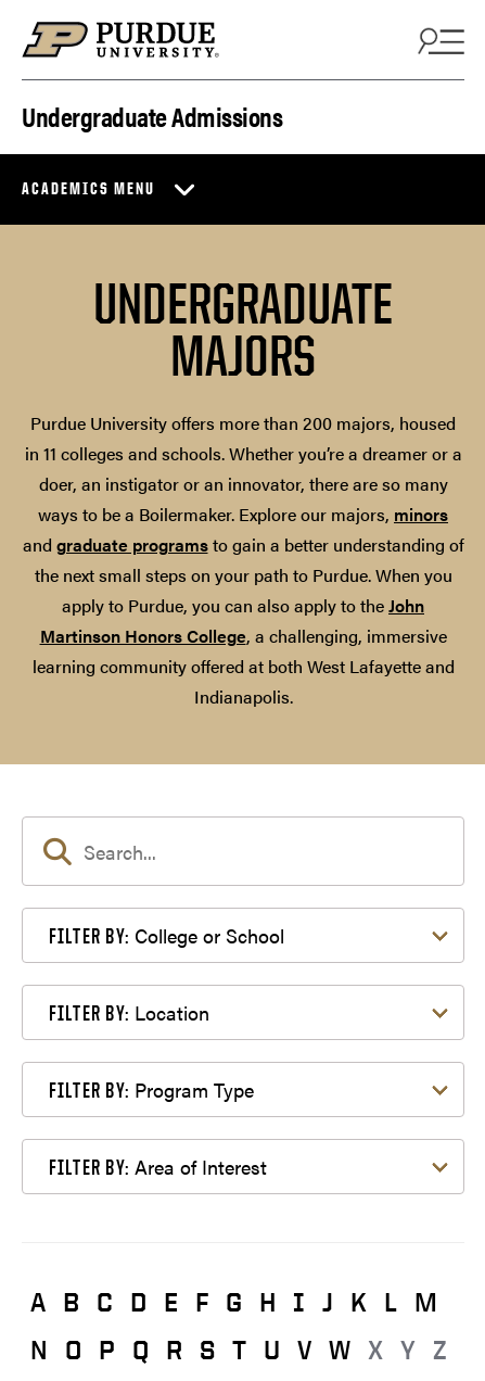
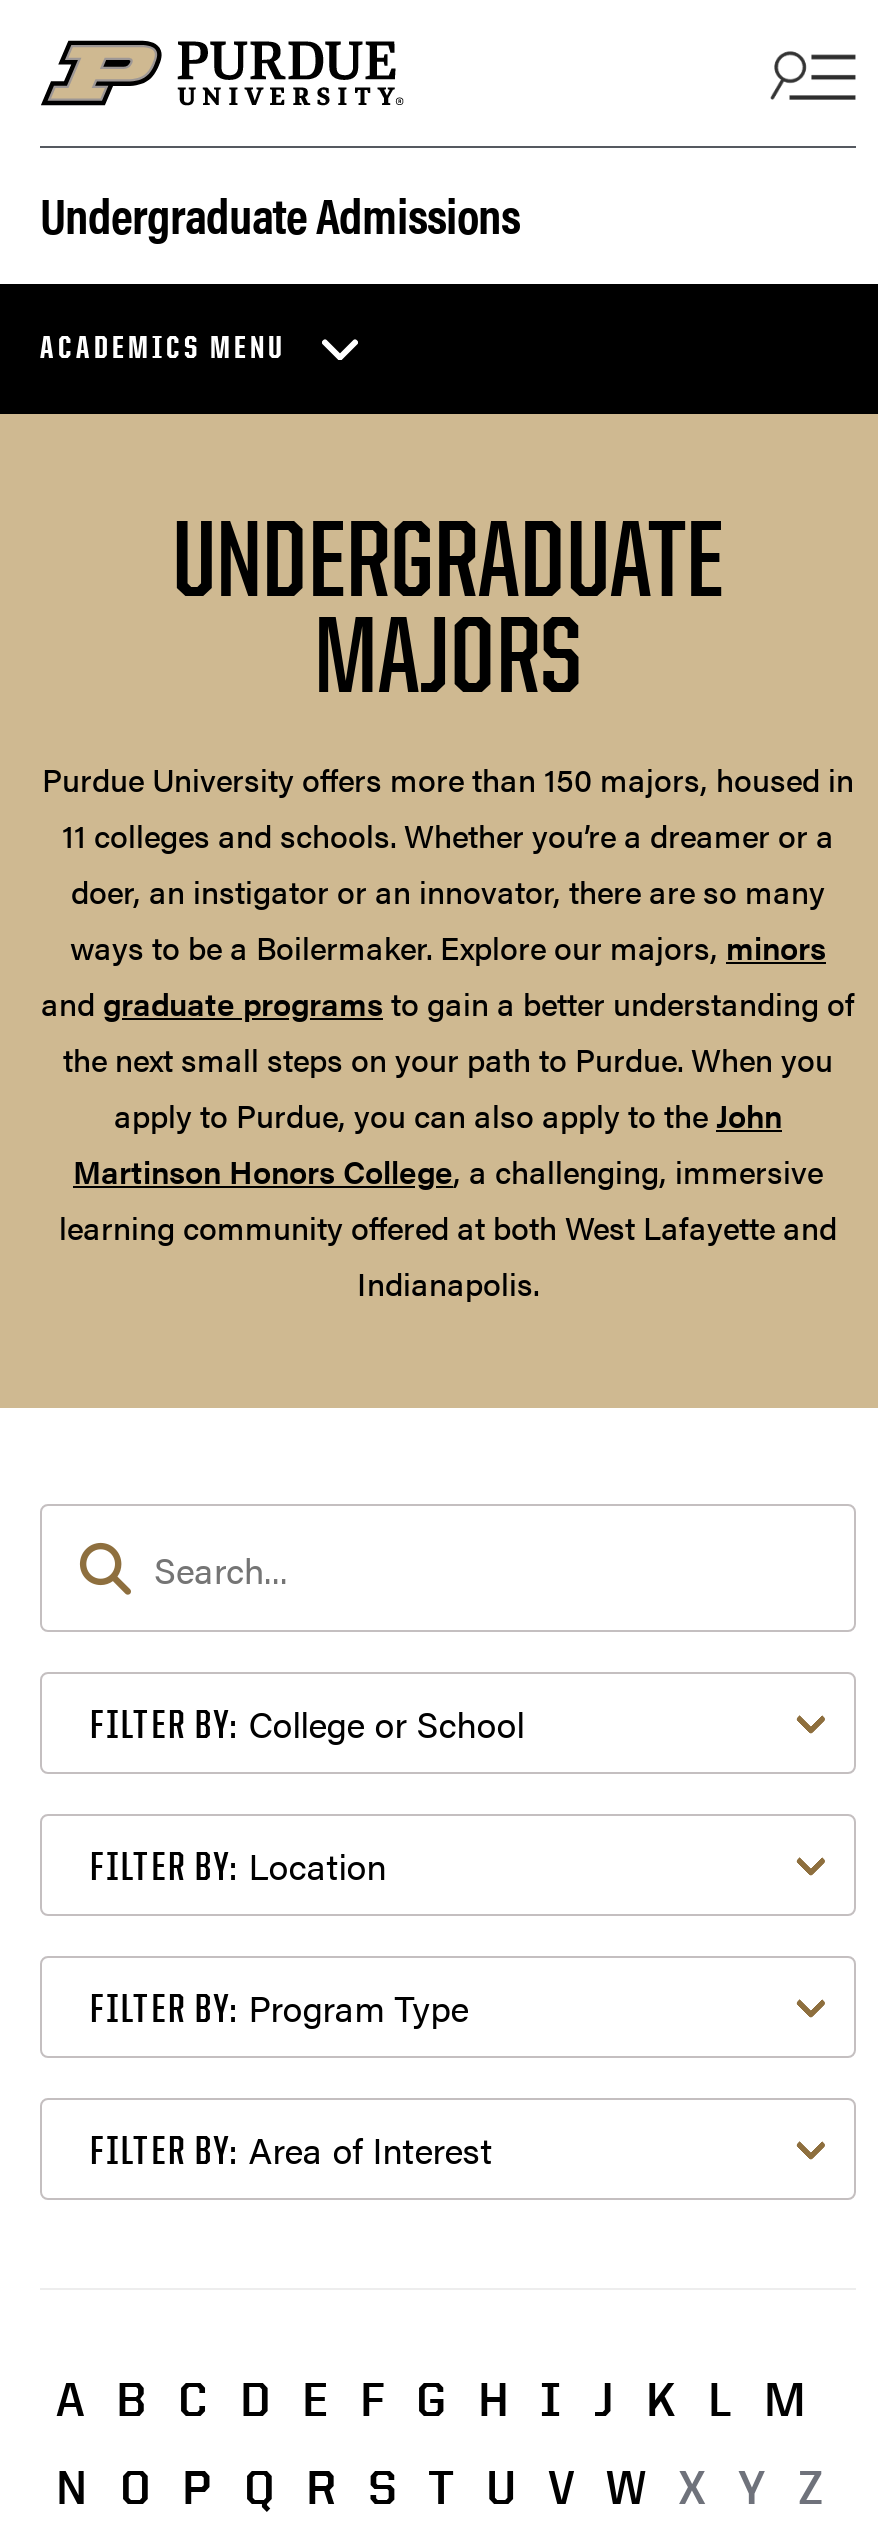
[24,411,462,466] Purdue University offers more than 200 majors, housed | in 11 colleges and schools. Whether you’re a dreamer or a -> [42,756,854,858] Purdue University offers more than 150 majors, housed in | 11 colleges and schools. Whether you’re a dreamer or a

